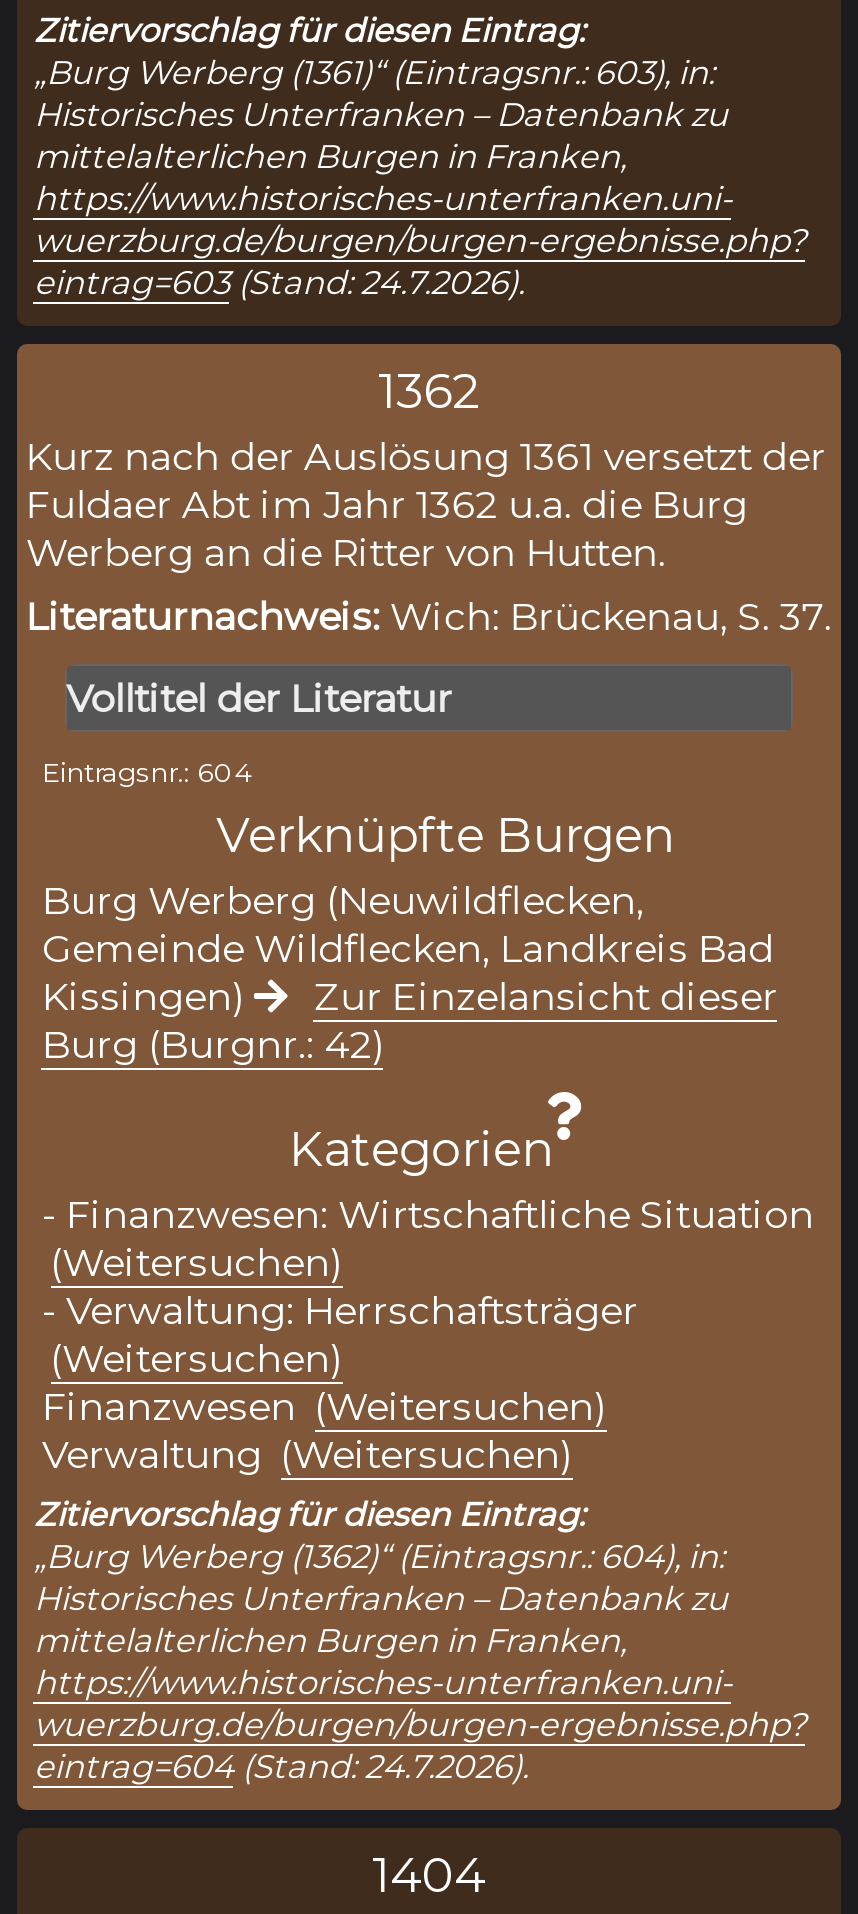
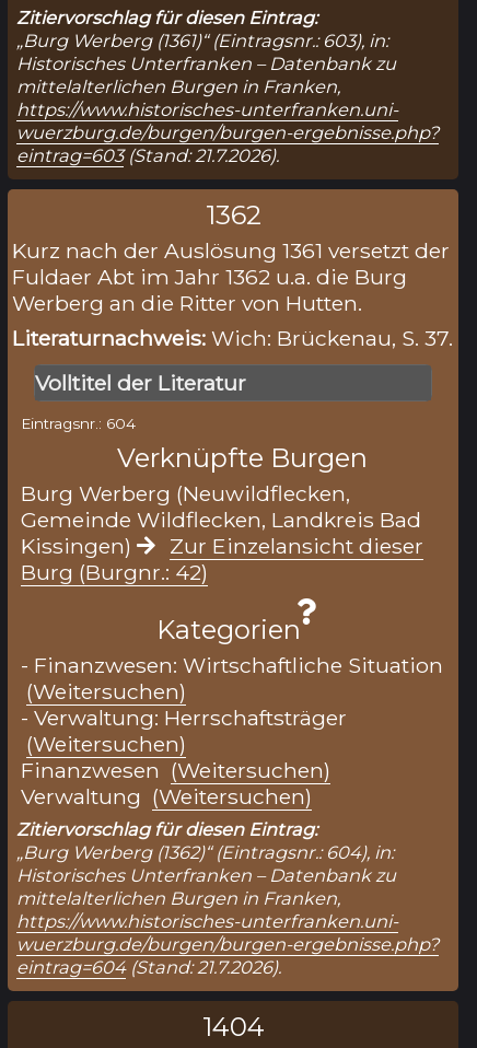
[34,262,524,302] eintrag=603(Stand: 24.7.2026). -> [17,144,279,166] eintrag=603(Stand: 21.7.2026).
[34,1746,528,1786] eintrag=604(Stand: 24.7.2026). -> [17,956,282,978] eintrag=604(Stand: 21.7.2026).

